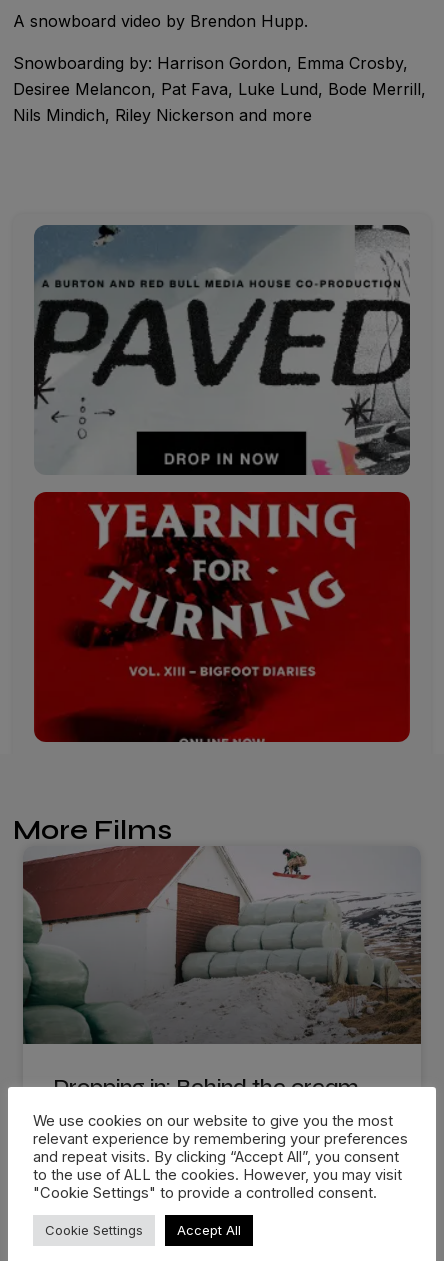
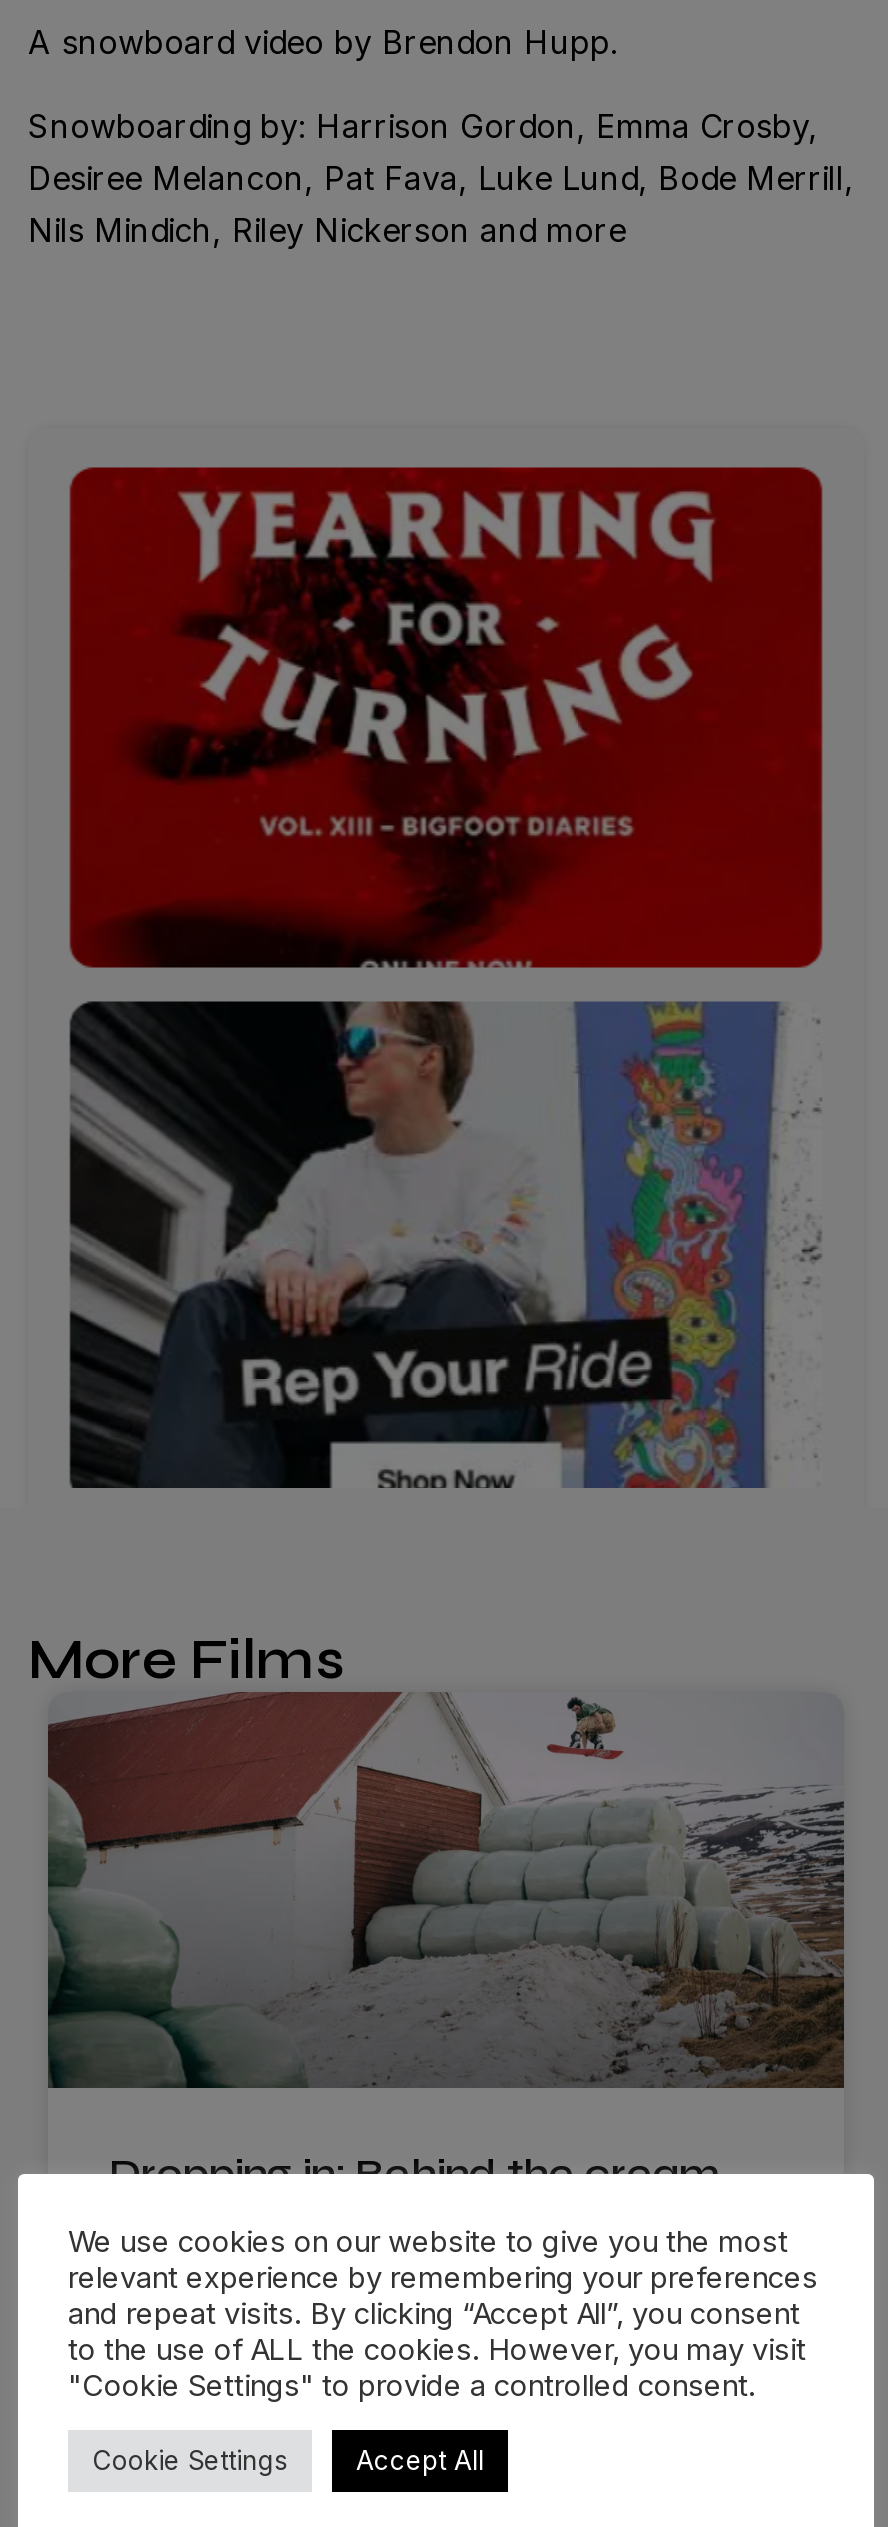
[34,224,410,483] [image] -> [68,450,824,968] [image]
[33,491,411,744] [image] -> [68,984,822,1490] [image]

